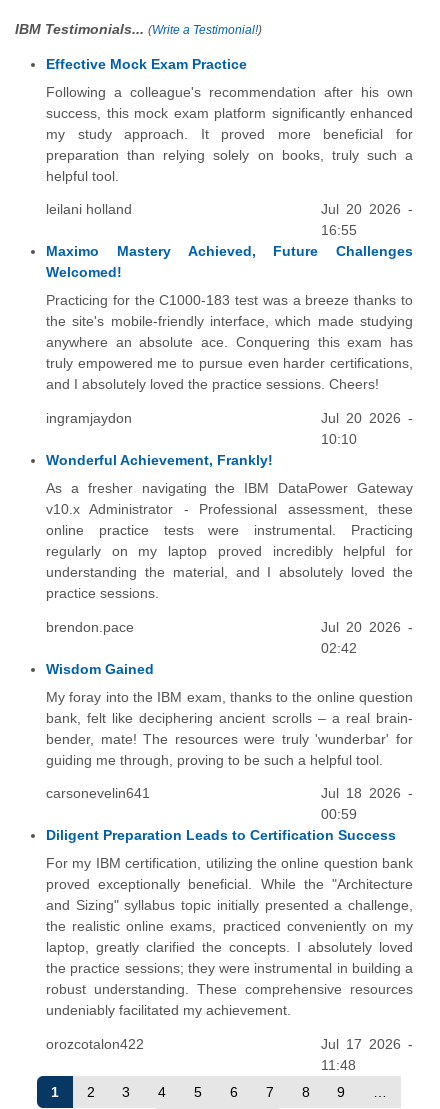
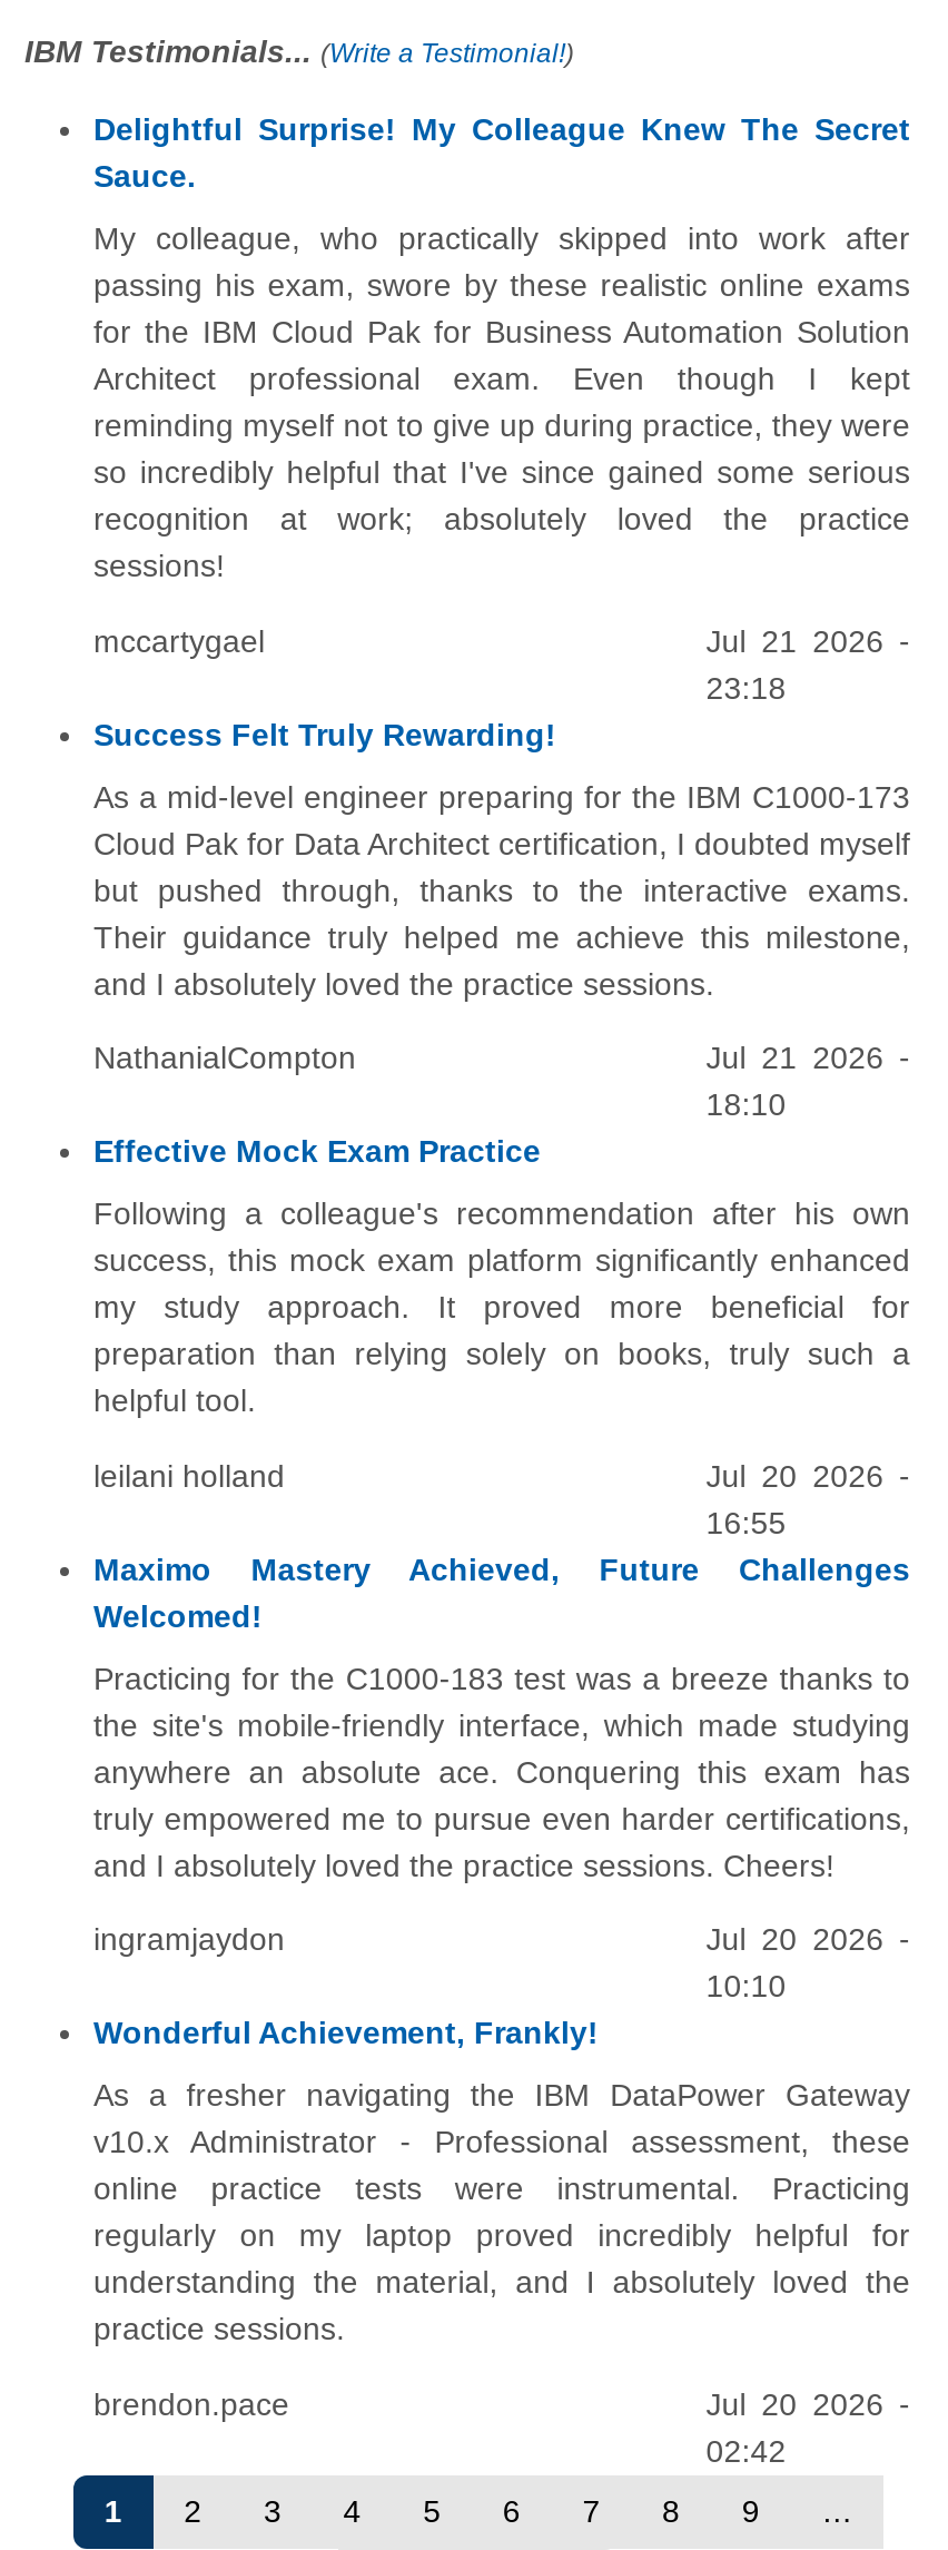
none -> [93,112,910,1123] Delightful Surprise! My Colleague Knew The Secret | Sauce. | My colleague, who practically skipped into work after | passing his exam, swore by these realistic online exams | for the IBM Cloud Pak for Business Automation Solution | Architect professional exam. Even though I kept | reminding myself not to give up during practice, they were | so incredibly helpful that I've since gained some serious | recognition at work; absolutely loved the practice | sessions! | mccartygael | Jul 21 2026 - | 23:18 | Success Felt Truly Rewarding! | As a mid-level engineer preparing for the IBM C1000-173 | Cloud Pak for Data Architect certification, I doubted myself | but pushed through, thanks to the interactive exams. | Their guidance truly helped me achieve this milestone, | and I absolutely loved the practice sessions. | NathanialCompton | Jul 21 2026 - | 18:10
moved [46,56,413,655] -> [93,1134,910,2469]: Effective Mock Exam Practice | Following a colleague's recommendation after his own | success, this mock exam platform significantly enhanced | ... | Jul 20 2026 - | 02:42
[46,660,413,1073] Wisdom Gained | My foray into the IBM exam, thanks to the online question | bank, felt like deciphering ancient scrolls – a real brain- | bender, mate! The resources were truly 'wunderbar' for | guiding me through, proving to be such a helpful tool. | carsonevelin641 | Jul 18 2026 - | 00:59 | Diligent Preparation Leads to Certification Success | For my IBM certification, utilizing the online question bank | proved exceptionally beneficial. While the "Architecture | and Sizing" syllabus topic initially presented a challenge, | the realistic online exams, practiced conveniently on my | laptop, greatly clarified the concepts. I absolutely loved | the practice sessions; they were instrumental in building a | robust understanding. These comprehensive resources | undeniably facilitated my achievement. | orozcotalon422 | Jul 17 2026 - | 11:48 -> none

